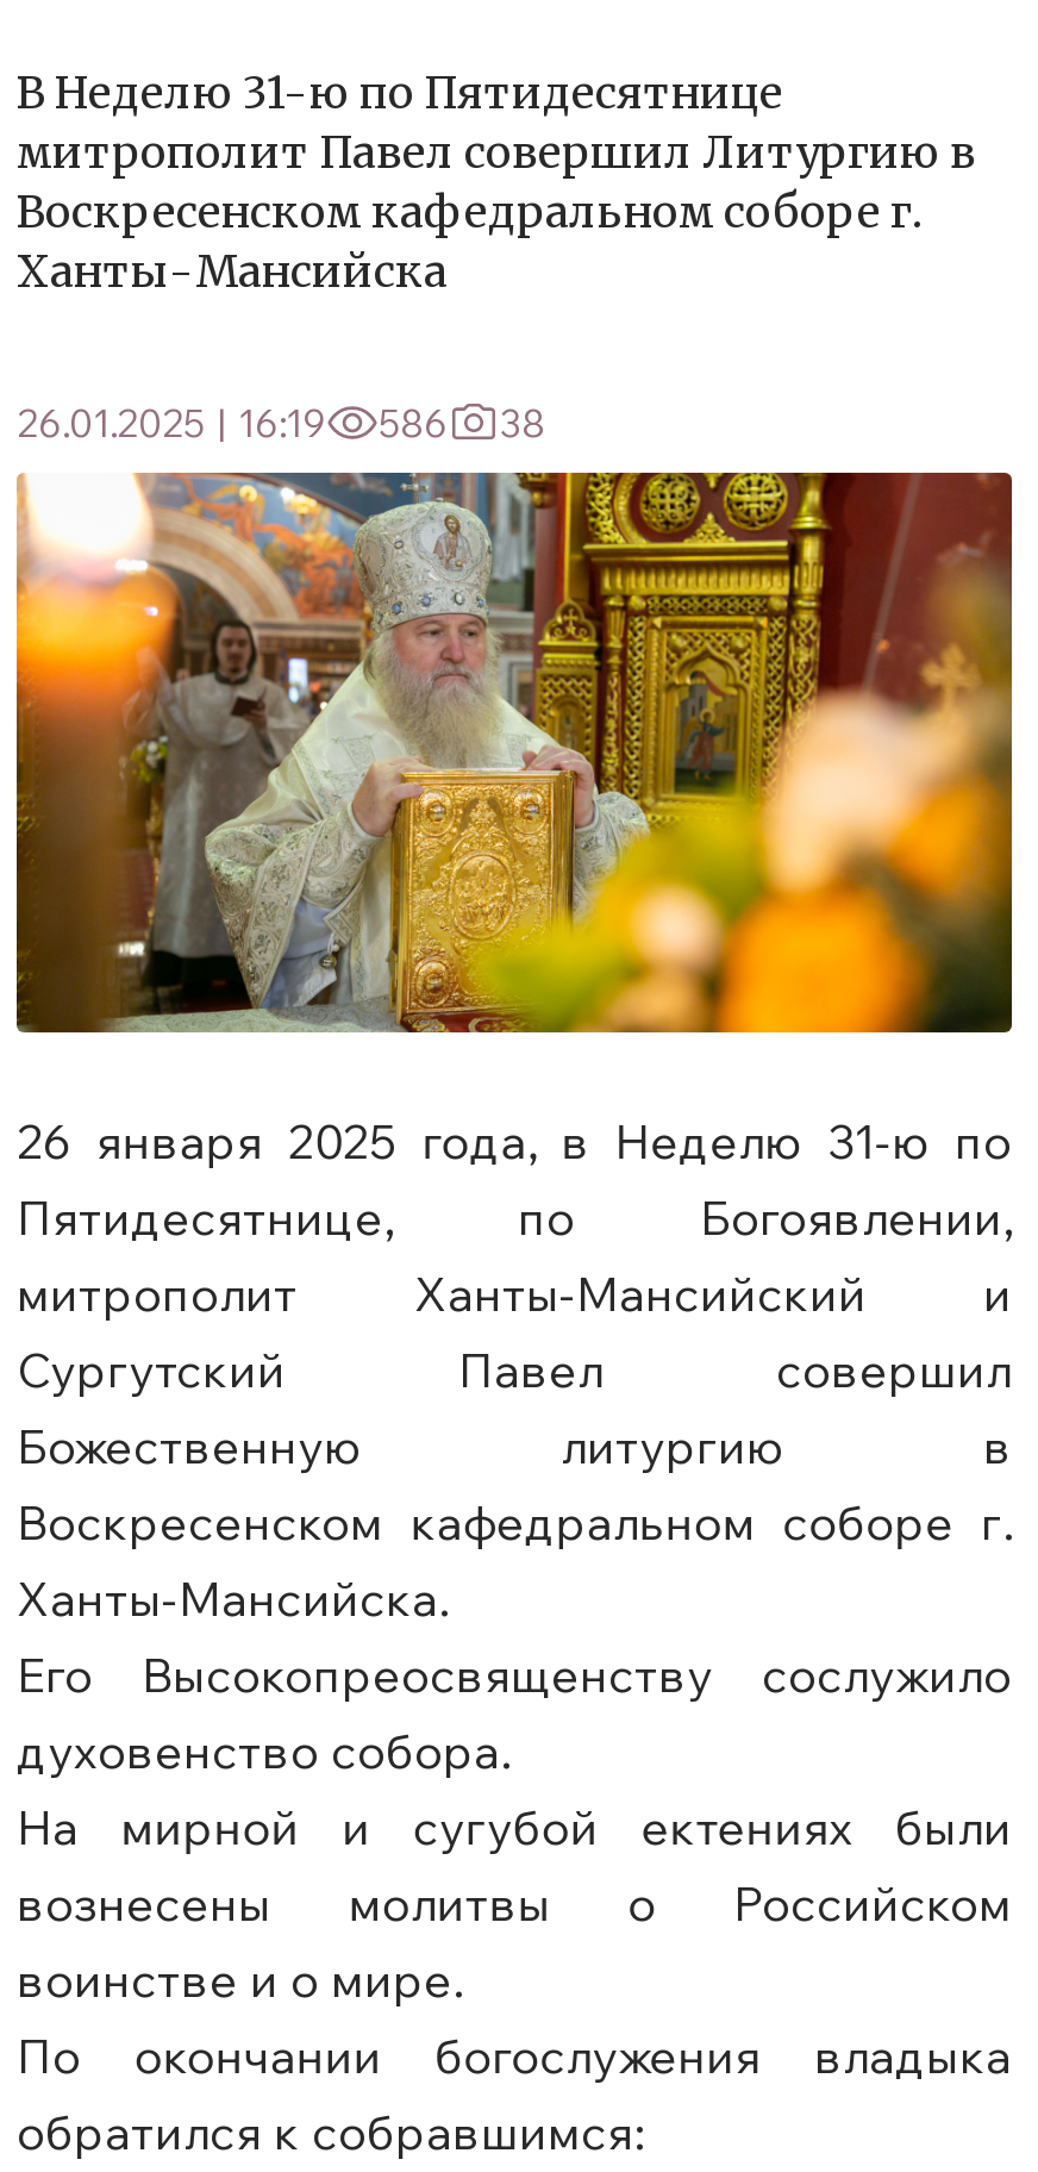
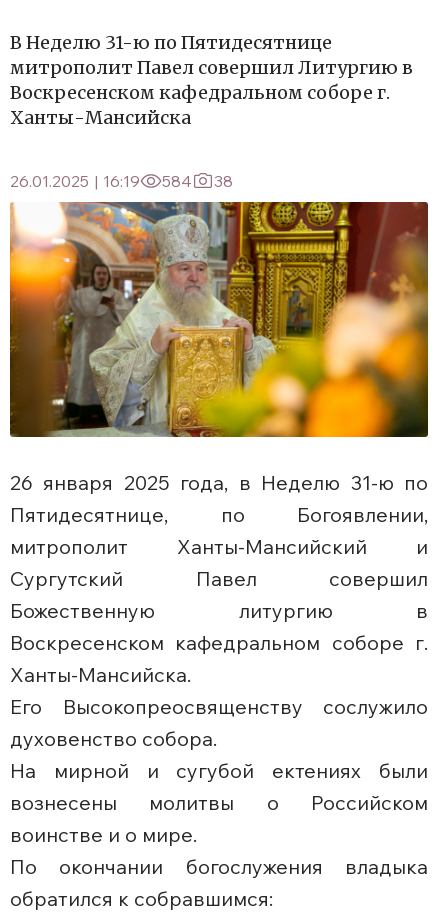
[379,398,448,446] 586 -> [162,171,192,191] 584

